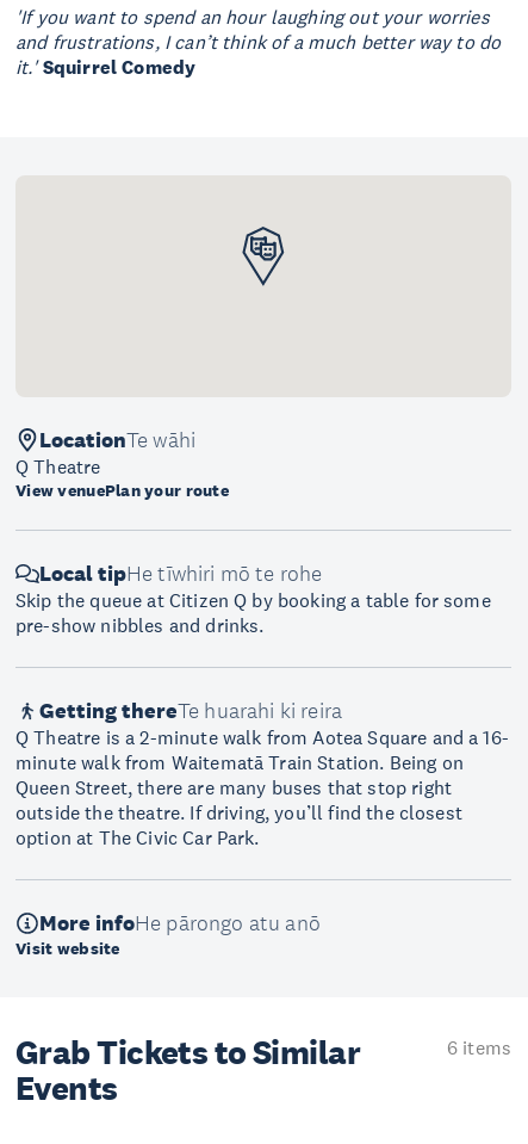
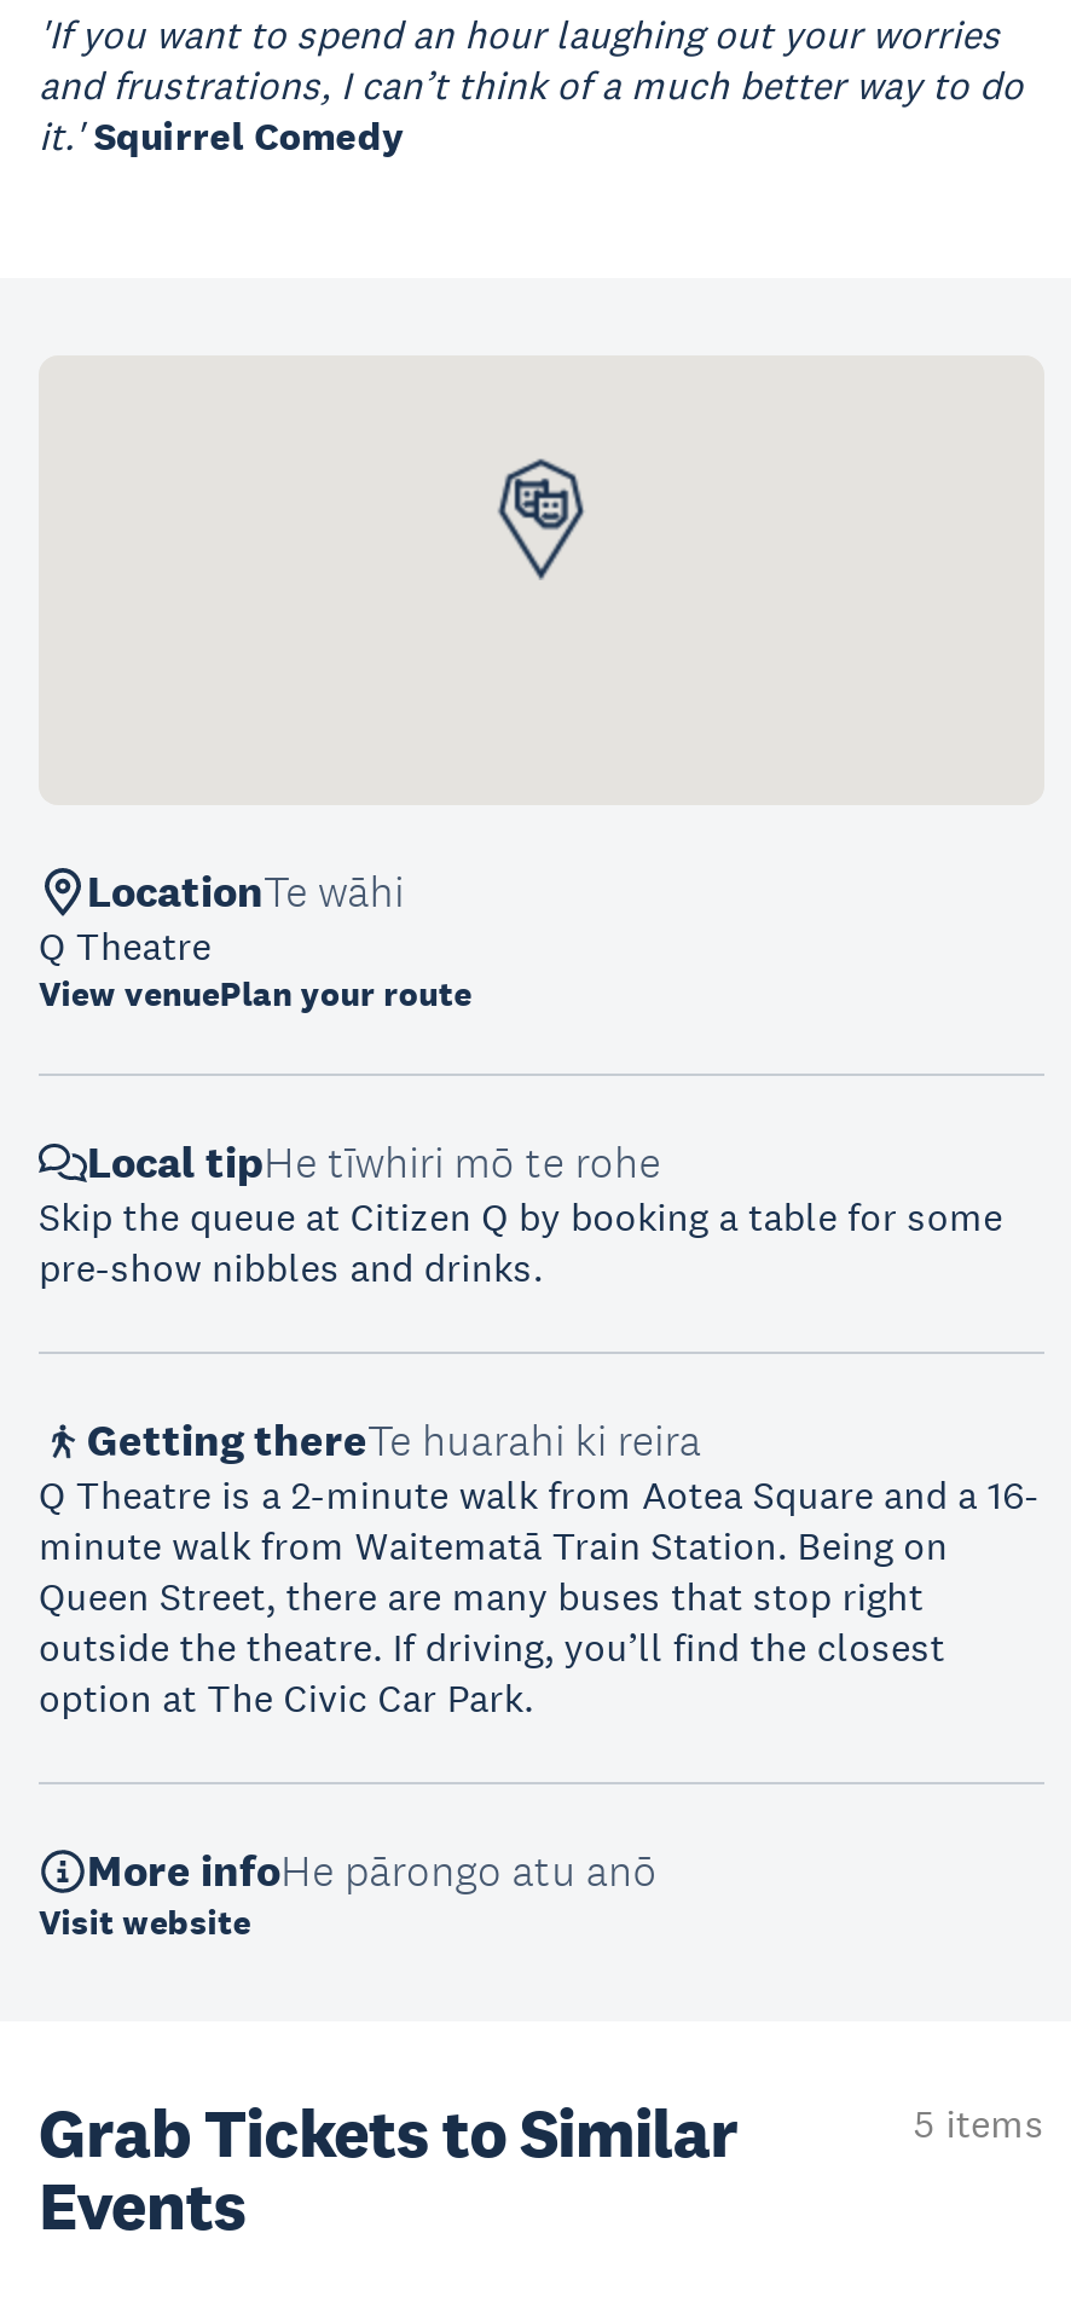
[447,1035,511,1059] 6 items -> [914,2099,1044,2147] 5 items

